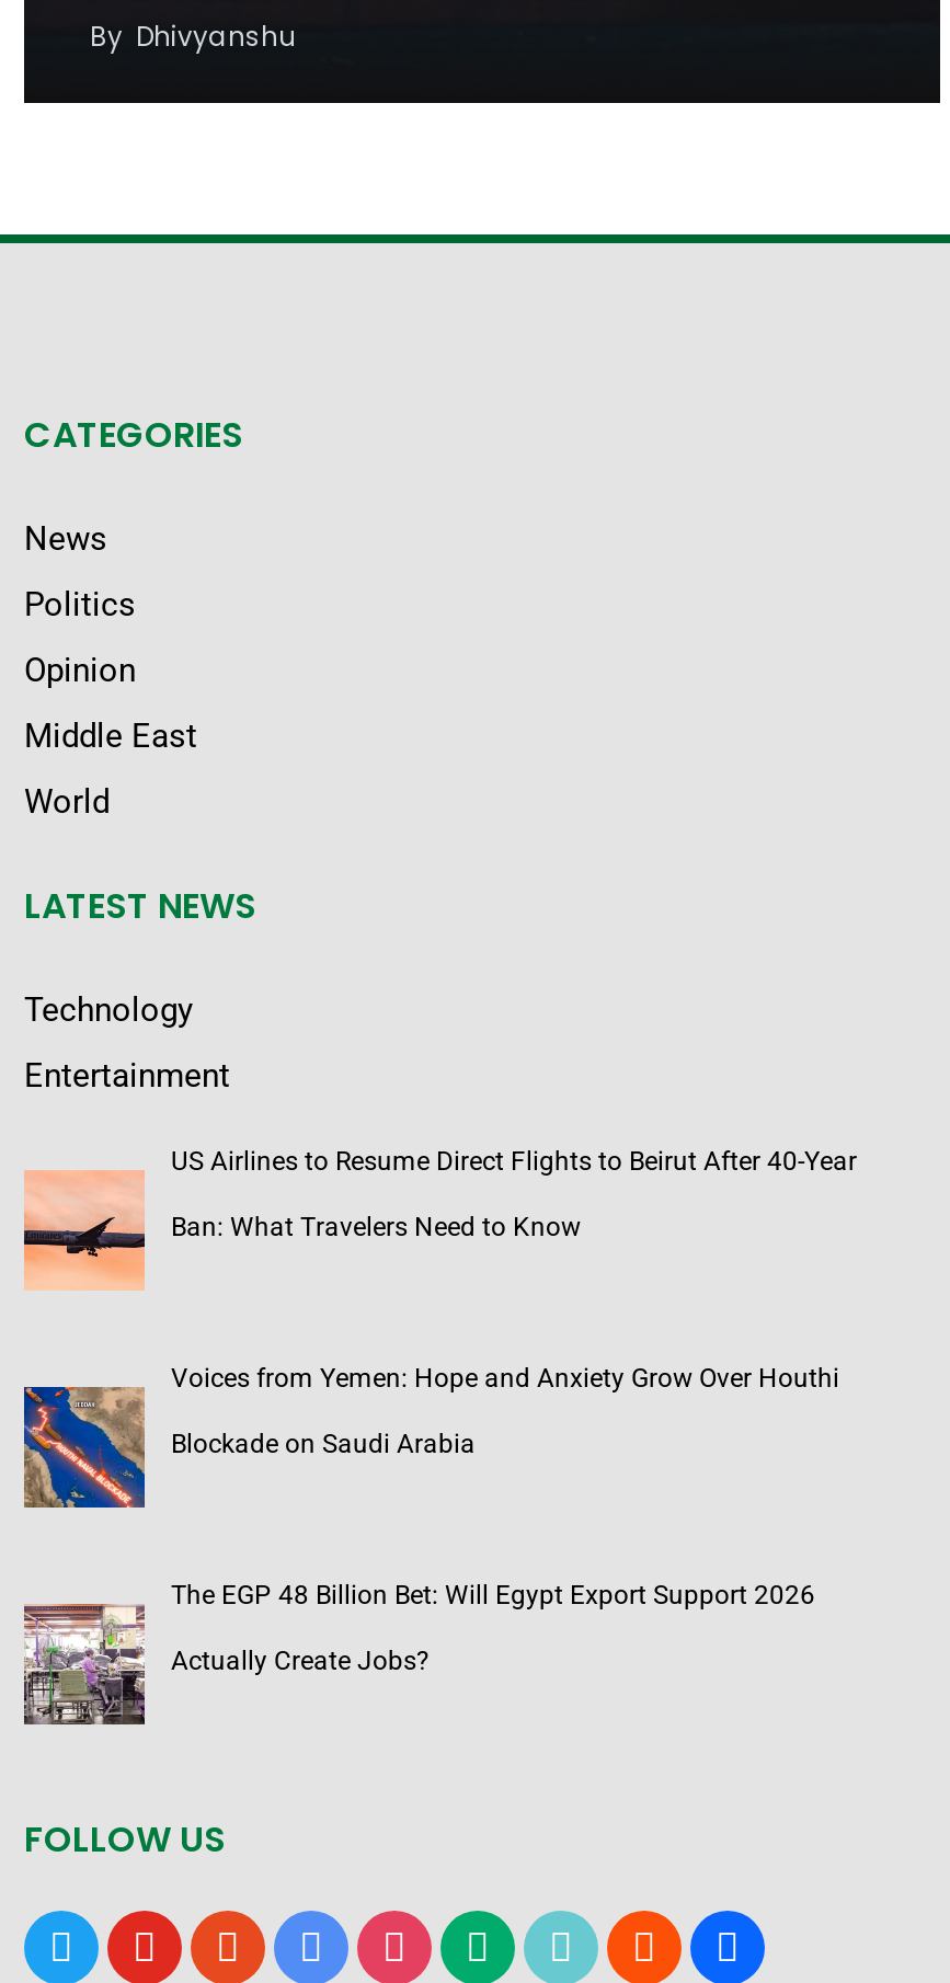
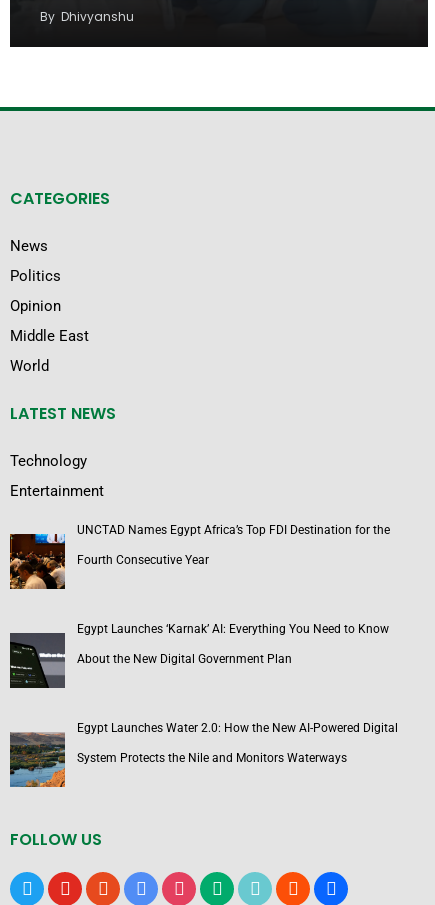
[22,1146,857,1291] [image] | US Airlines to Resume Direct Flights to Beirut After 40-Year -> [9,523,390,590] [image] | UNCTAD Names Egypt Africa’s Top FDI Destination for the
[171,1212,581,1243] Ban: What Travelers Need to Know -> [77,553,209,567] Fourth Consecutive Year
[22,1363,839,1510] [image] | Voices from Yemen: Hope and Anxiety Grow Over Houthi -> [9,622,389,689] [image] | Egypt Launches ‘Karnak’ AI: Everything You Need to Know
[171,1429,476,1460] Blockade on Saudi Arabia -> [77,652,292,666] About the New Digital Government Plan
[22,1580,815,1727] [image] | The EGP 48 Billion Bet: Will Egypt Export Support 2026 -> [9,721,398,788] [image] | Egypt Launches Water 2.0: How the New AI-Powered Digital
[171,1646,430,1676] Actually Create Jobs? -> [77,751,347,765] System Protects the Nile and Monitors Waterways

